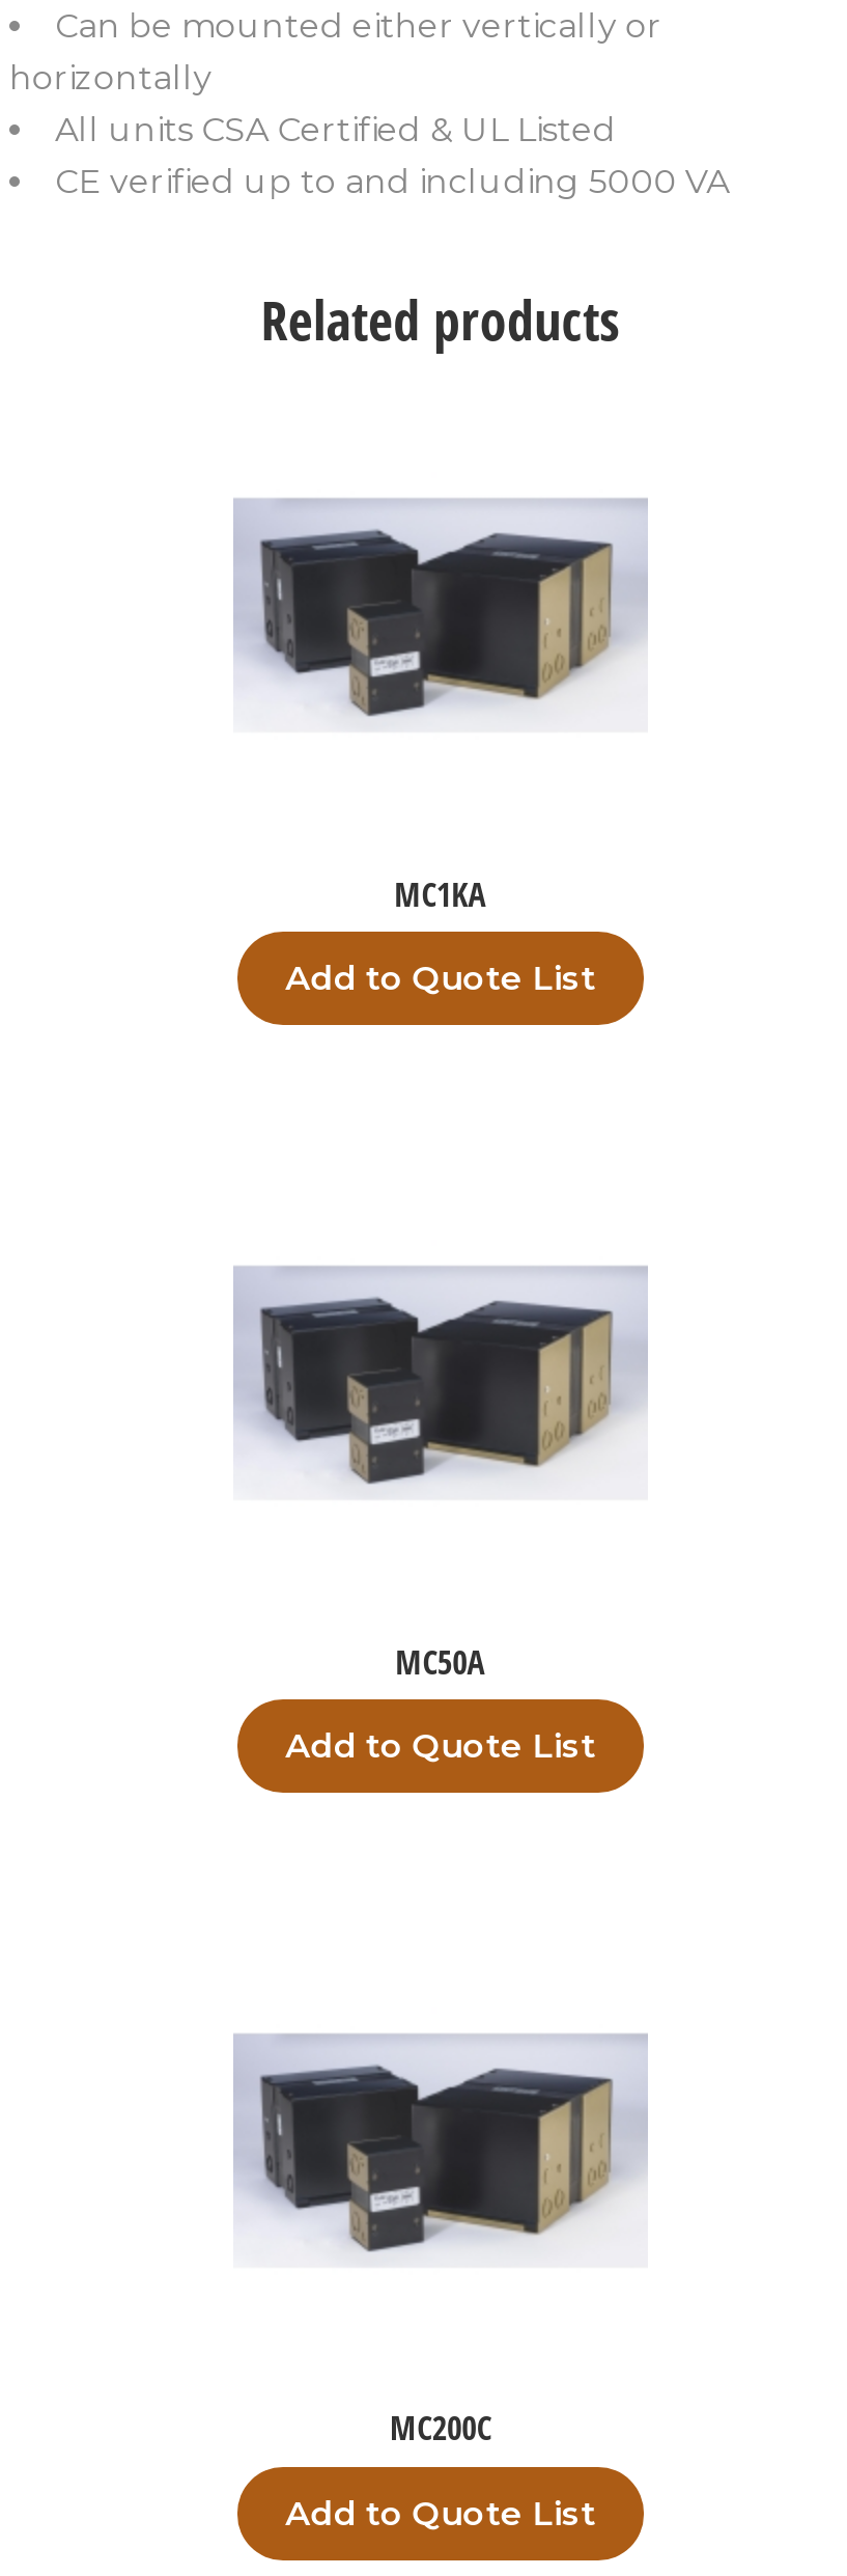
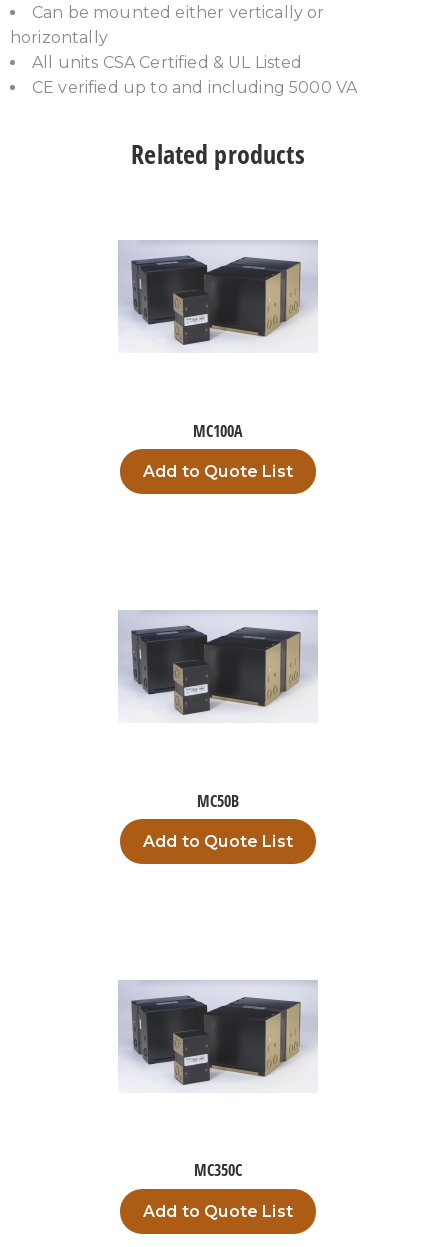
[394,871,487,917] MC1KA -> [192,420,243,442] MC100A
[395,1638,486,1684] MC50A -> [197,790,239,812] MC50B
[390,2406,491,2451] MC200C -> [193,1159,242,1181] MC350C

